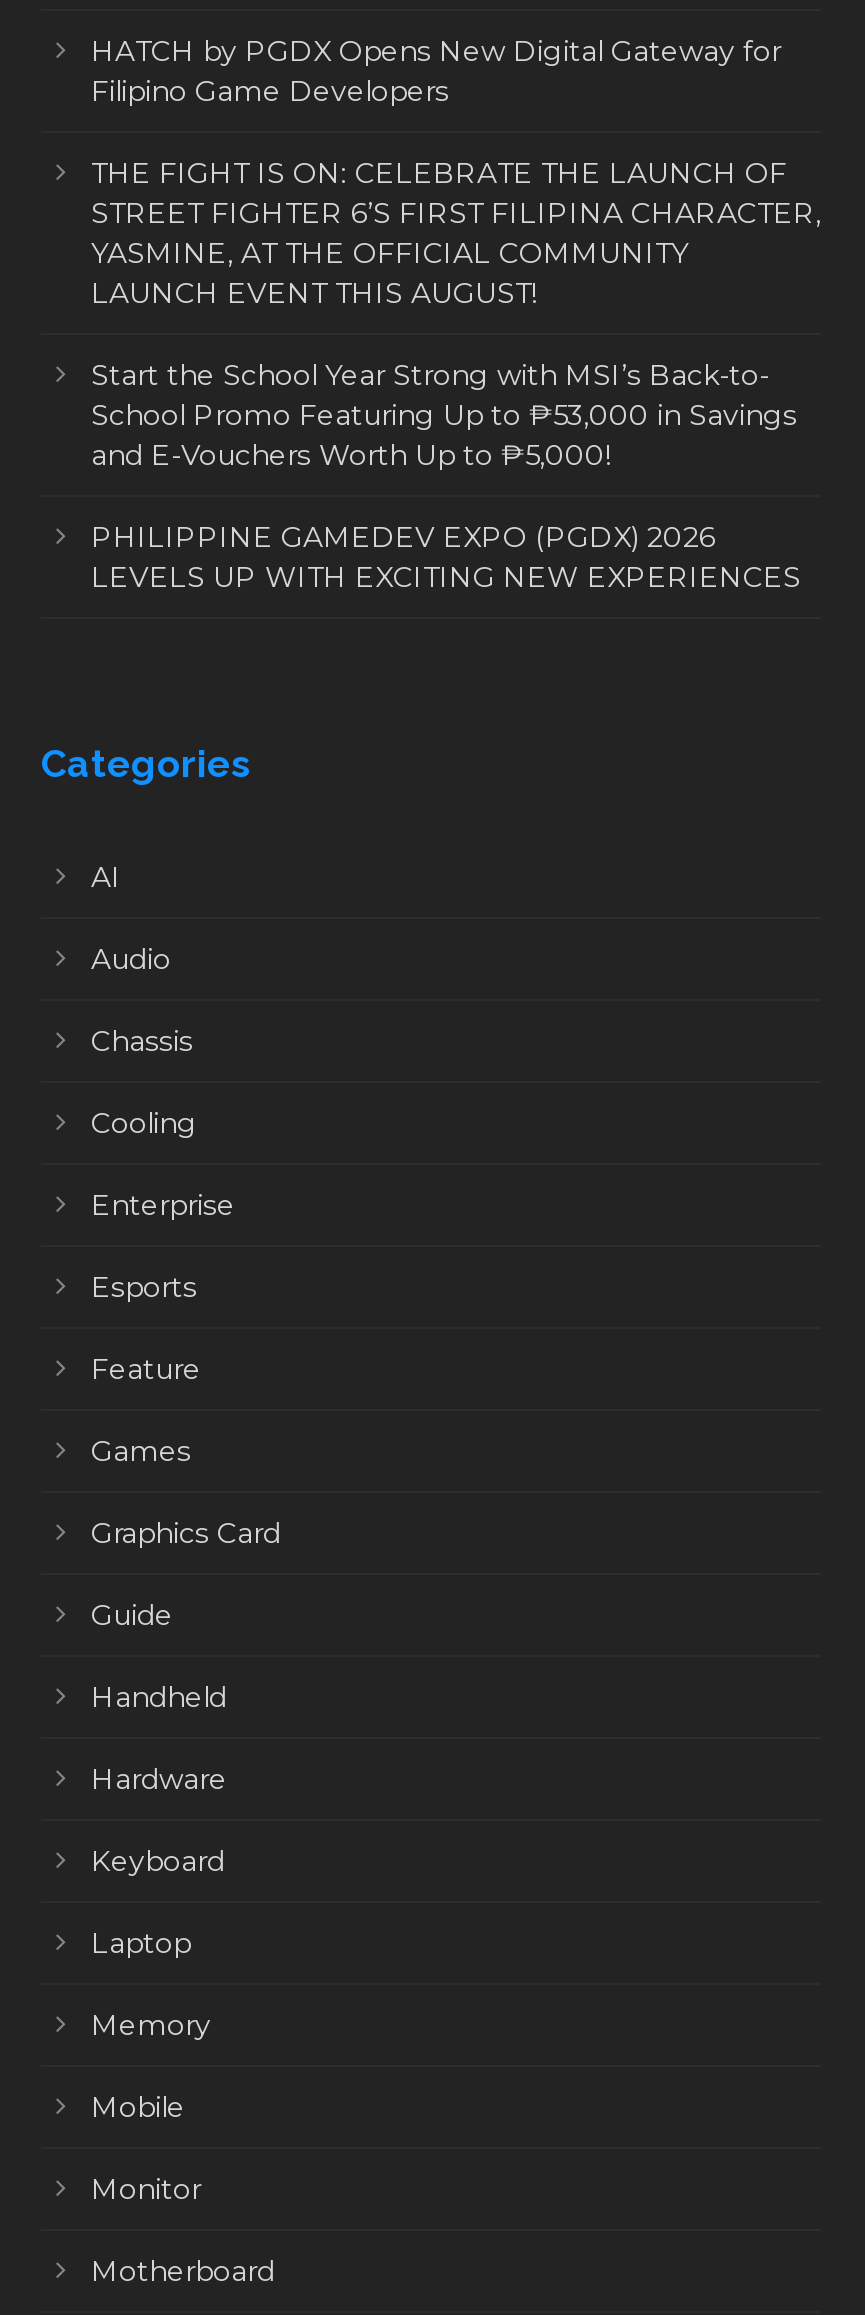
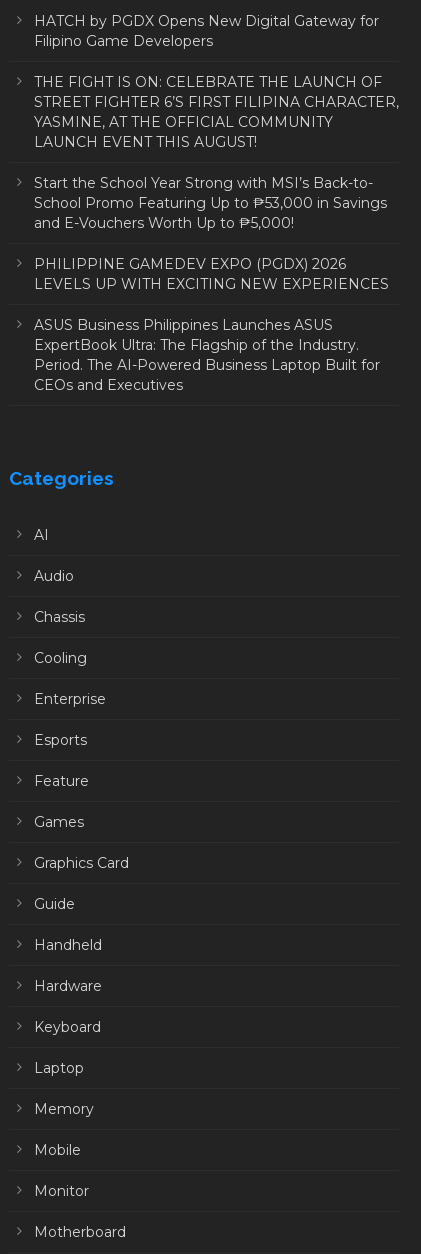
none -> [34,315,380,393] ASUS Business Philippines Launches ASUS | ExpertBook Ultra: The Flagship of the Industry. | Period. The AI-Powered Business Laptop Built for | CEOs and Executives

